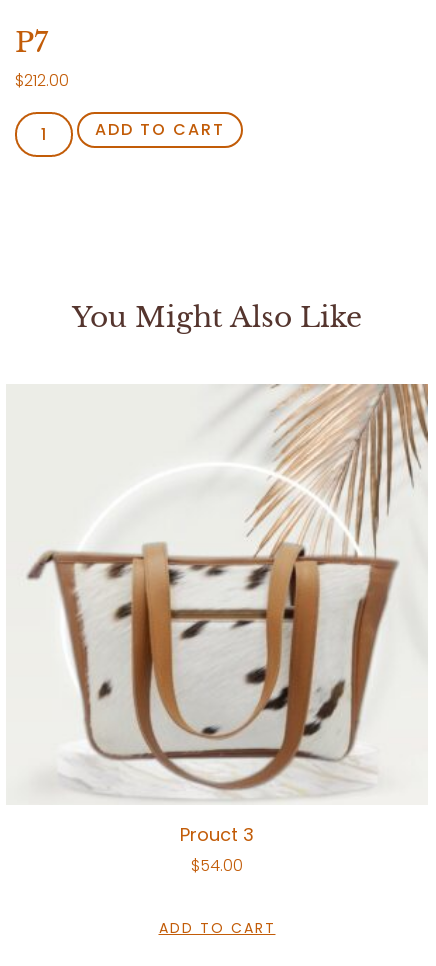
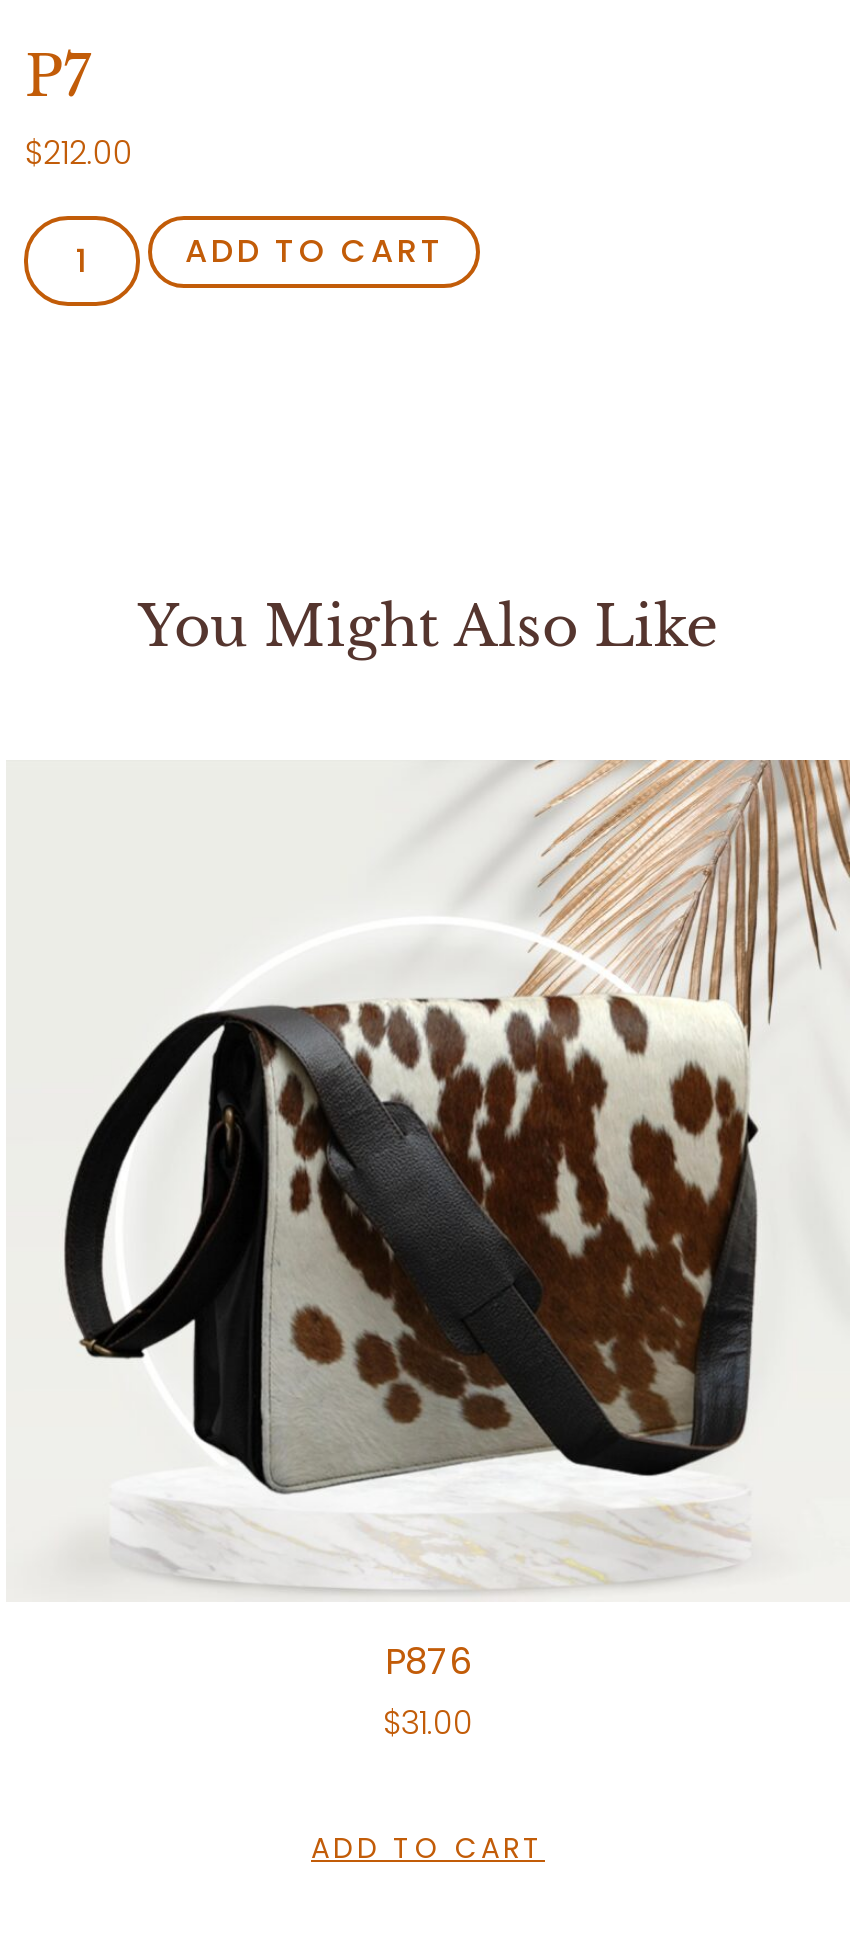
[26,502,399,877] [image] | Prouct 3 | $54.00 -> [50,994,790,1746] [image] | P876 | $31.00

